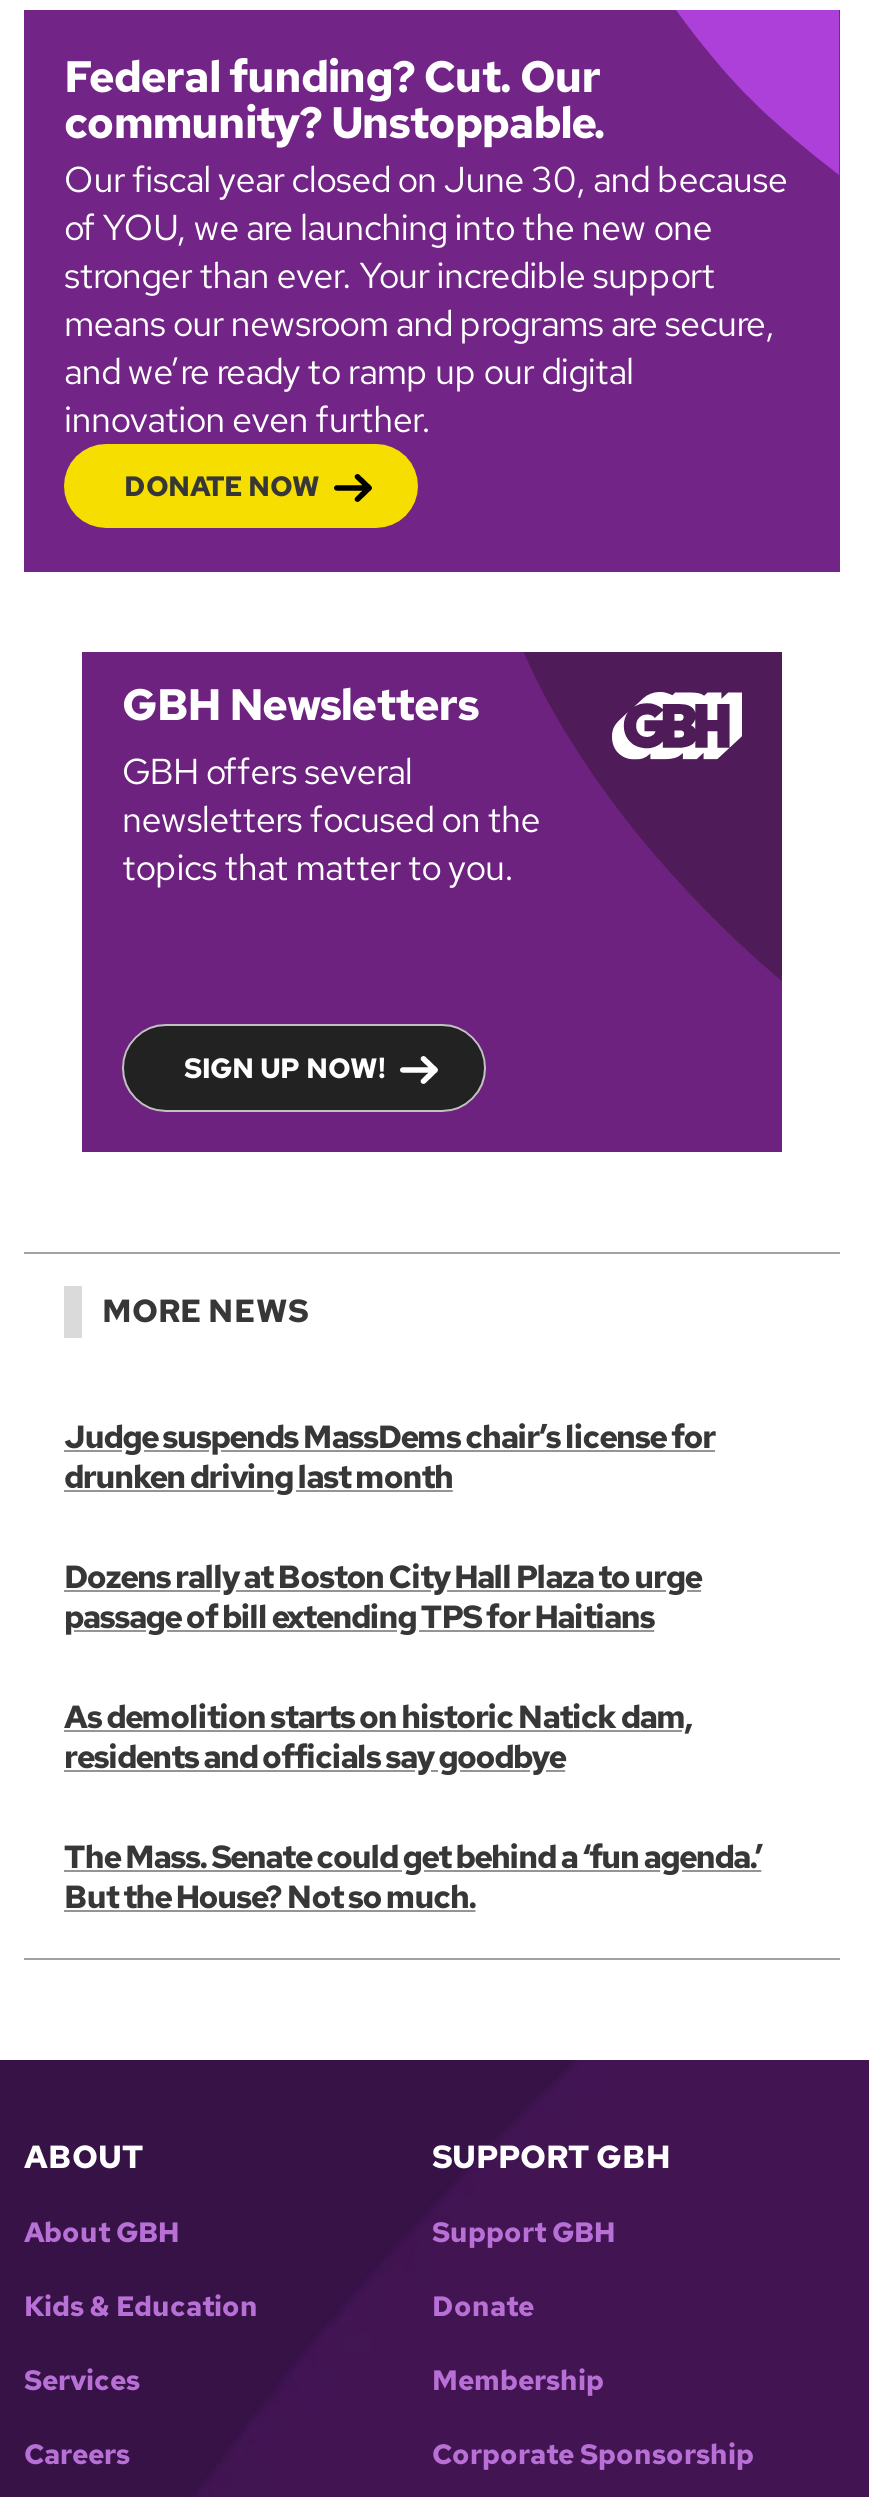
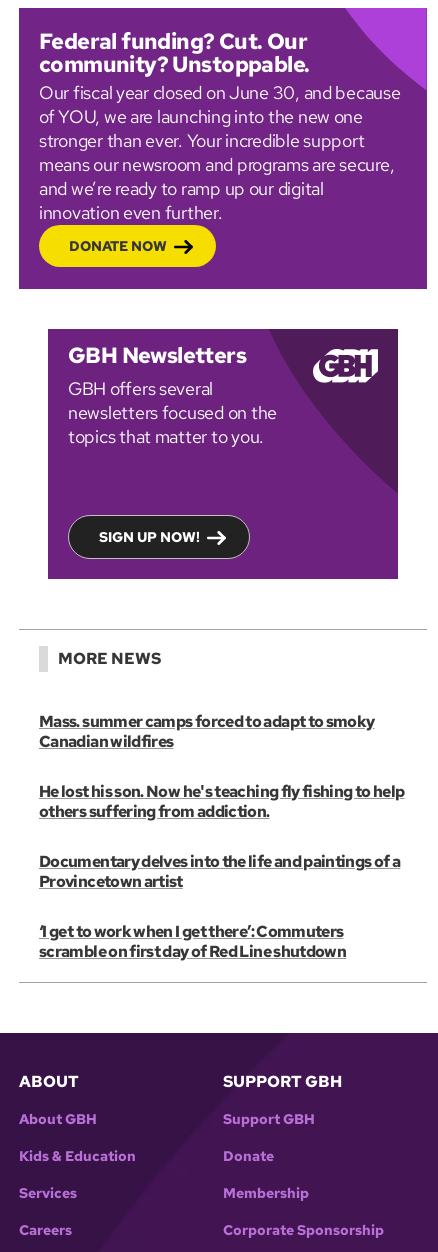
[64,1416,715,1498] Judge suspends MassDems chair’s license for | drunken driving last month -> [39,711,374,752] Mass. summer camps forced to adapt to smoky | Canadian wildfires
[64,1556,701,1638] Dozens rally at Boston City Hall Plaza to urge | passage of bill extending TPS for Haitians -> [39,781,404,822] He lost his son. Now he's teaching fly fishing to help | others suffering from addiction.
[64,1696,692,1778] As demolition starts on historic Natick dam, | residents and officials say goodbye -> [39,851,400,892] Documentary delves into the life and paintings of a | Provincetown artist
[64,1836,761,1918] The Mass. Senate could get behind a ‘fun agenda.’ | But the House? Not so much. -> [39,921,346,962] ‘I get to work when I get there’: Commuters | scramble on first day of Red Line shutdown

